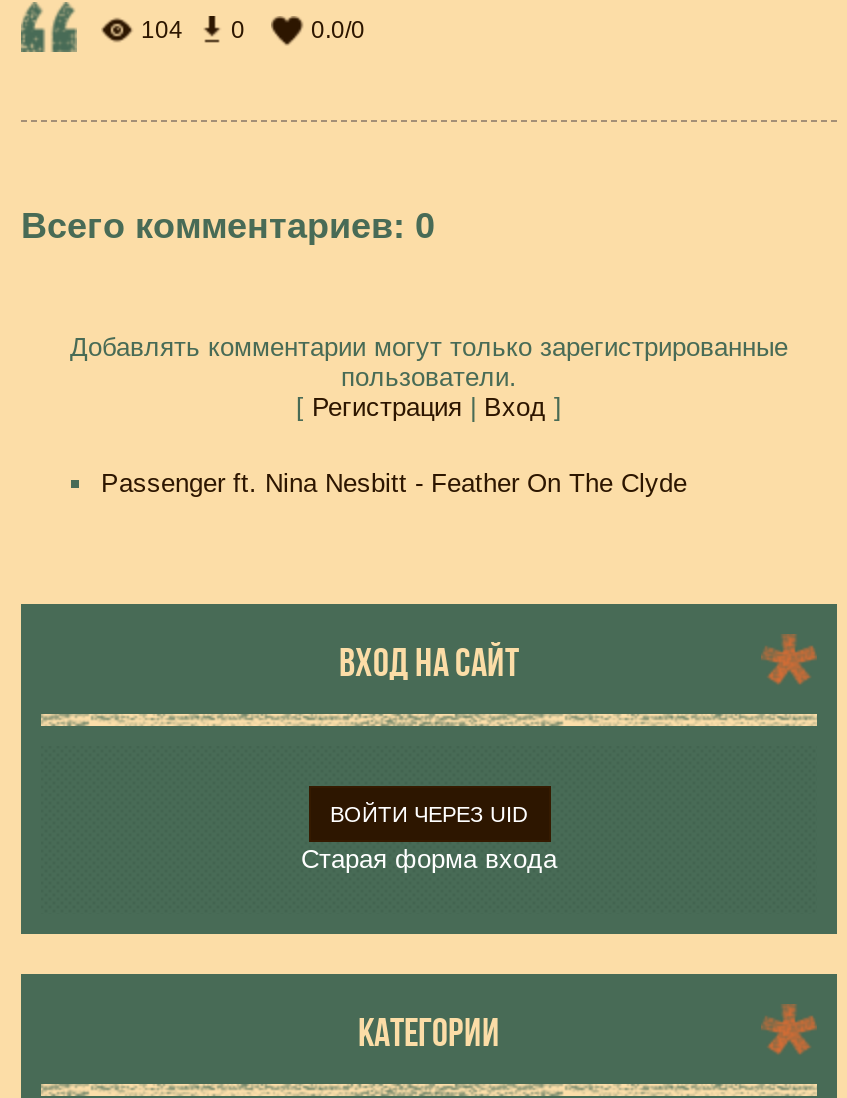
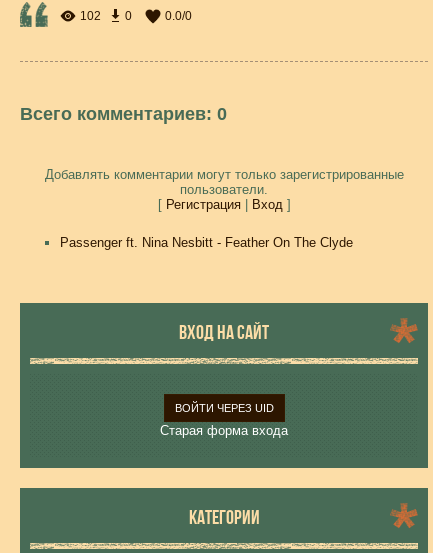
[141,16,245,44] 104 0 -> [80,9,132,23] 102 0

